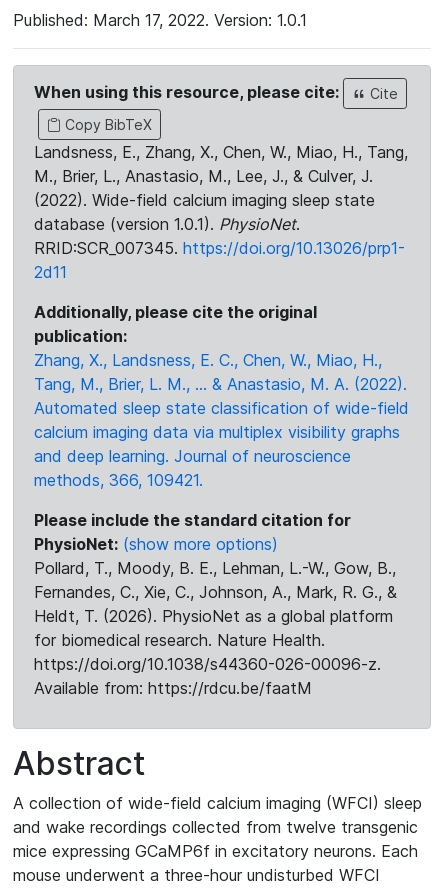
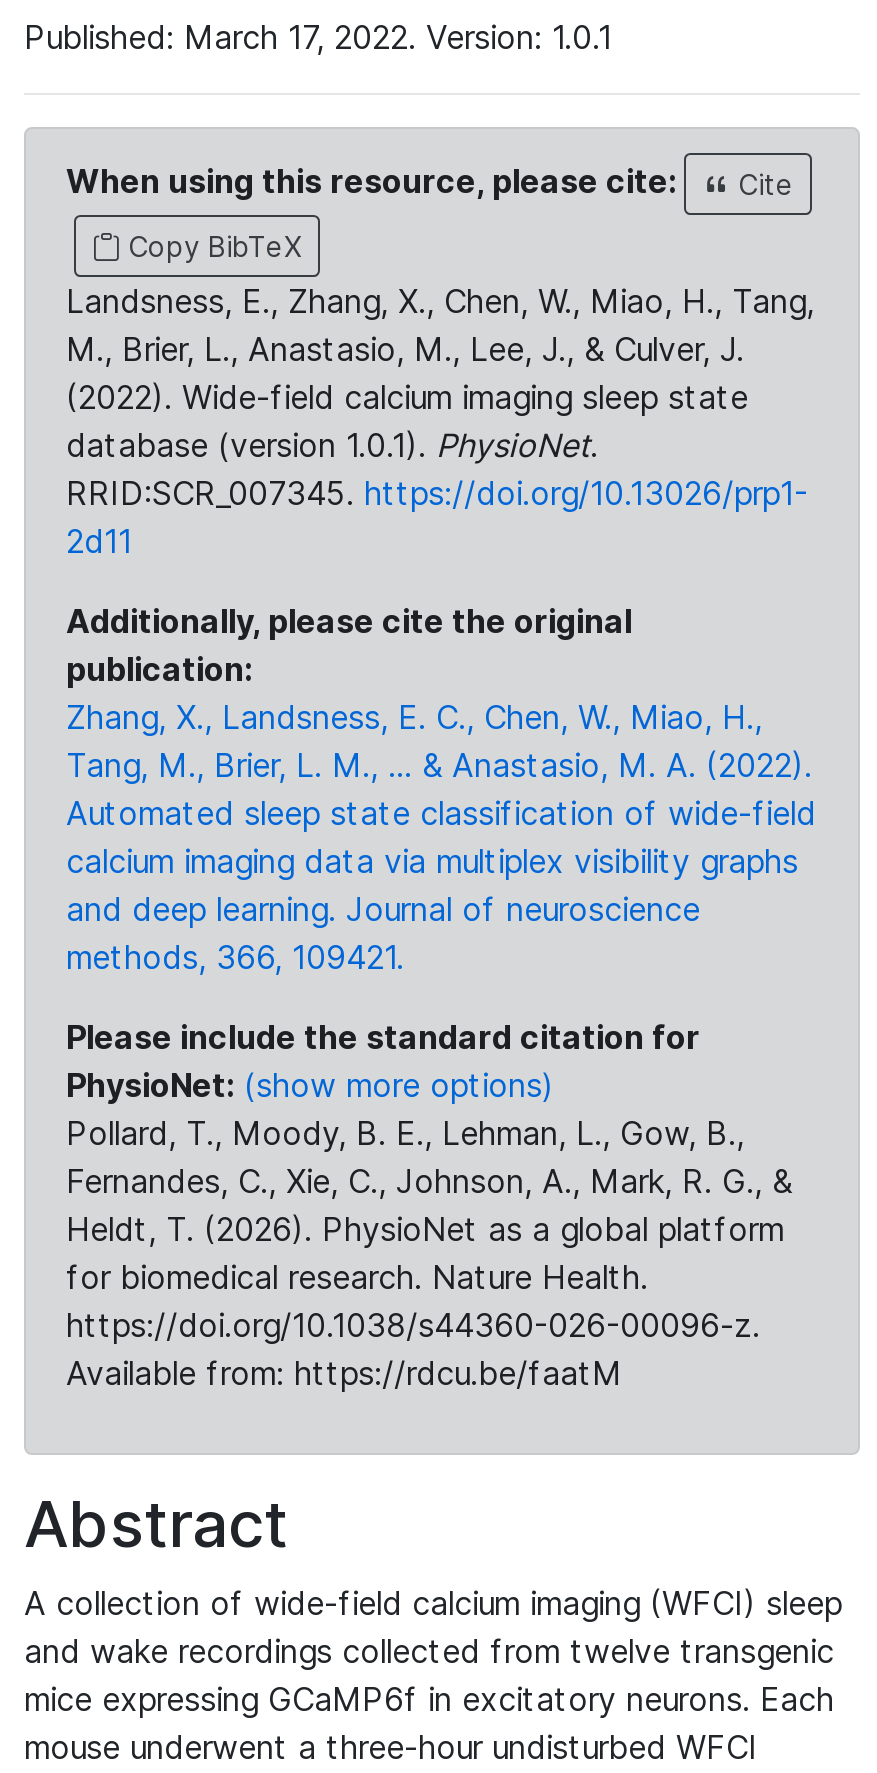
[34,558,396,578] Pollard, T., Moody, B. E., Lehman, L.-W., Gow, B., -> [66,1113,744,1153] Pollard, T., Moody, B. E., Lehman, L., Gow, B.,

